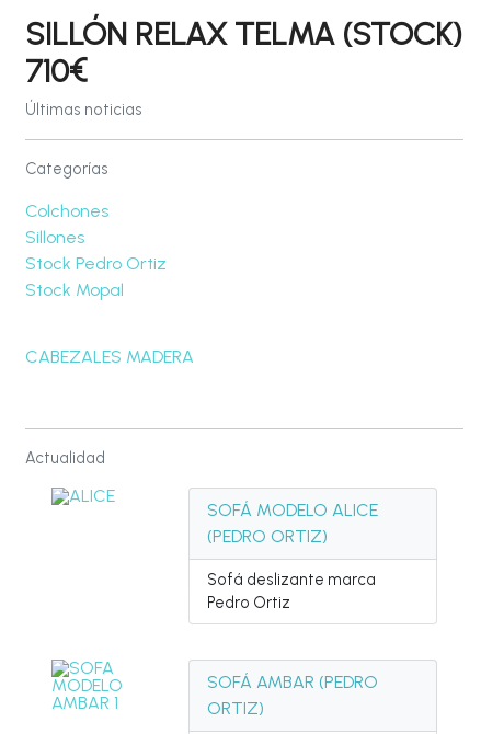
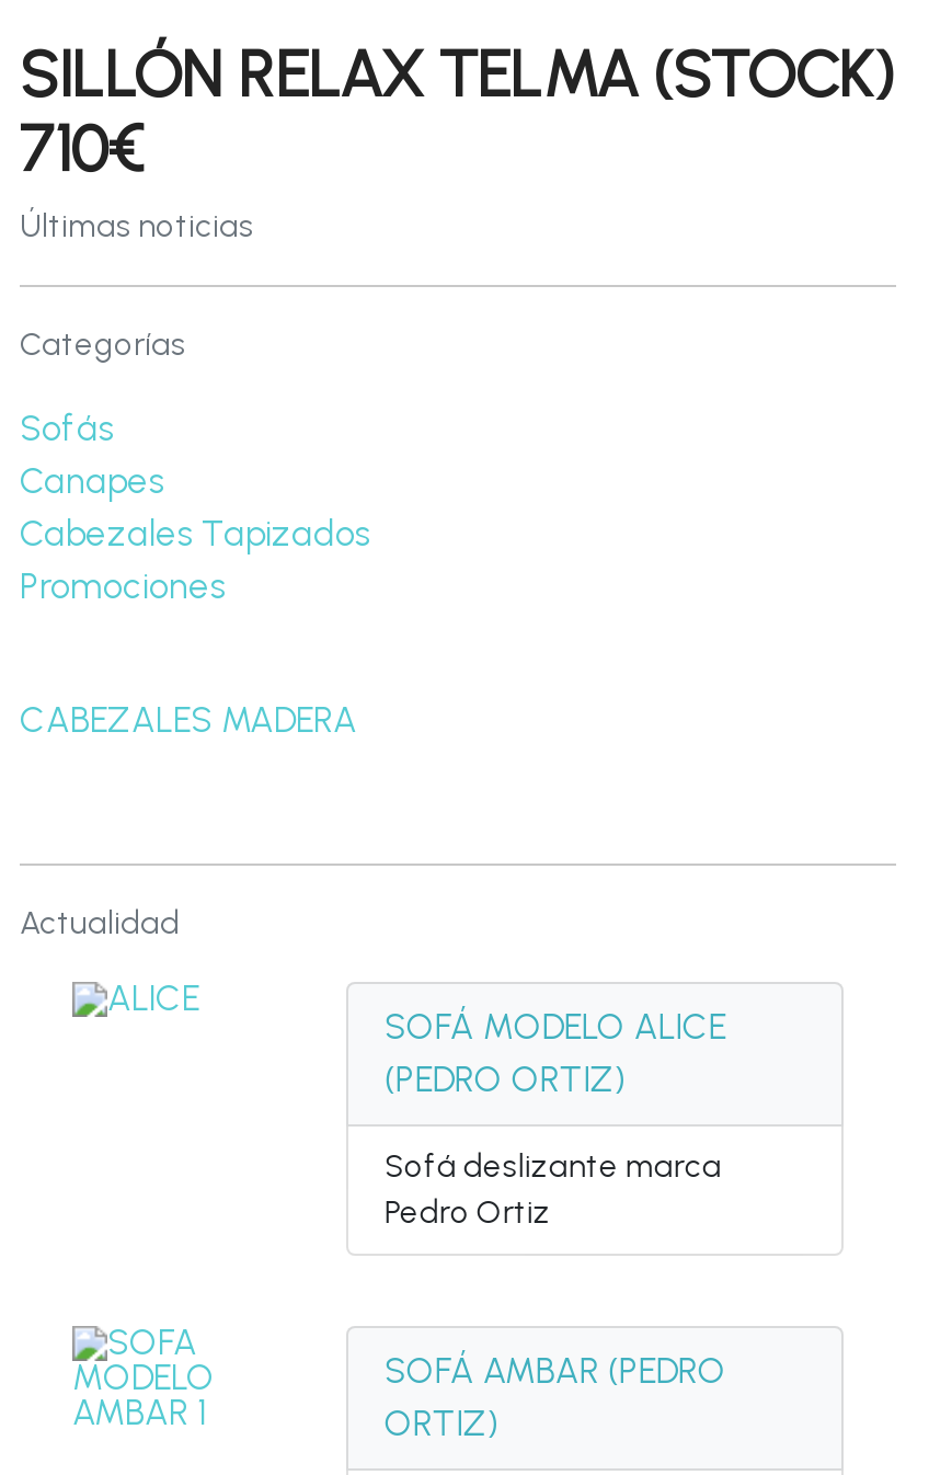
[25,200,167,300] Colchones | Sillones | Stock Pedro Ortiz | Stock Mopal -> [20,408,370,607] Sofás | Canapes | Cabezales Tapizados | Promociones

